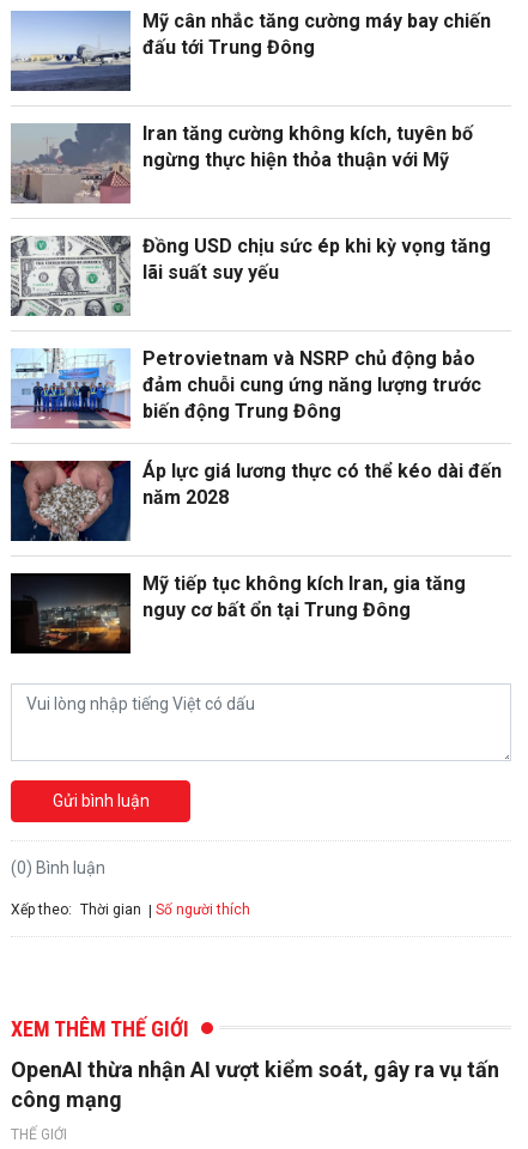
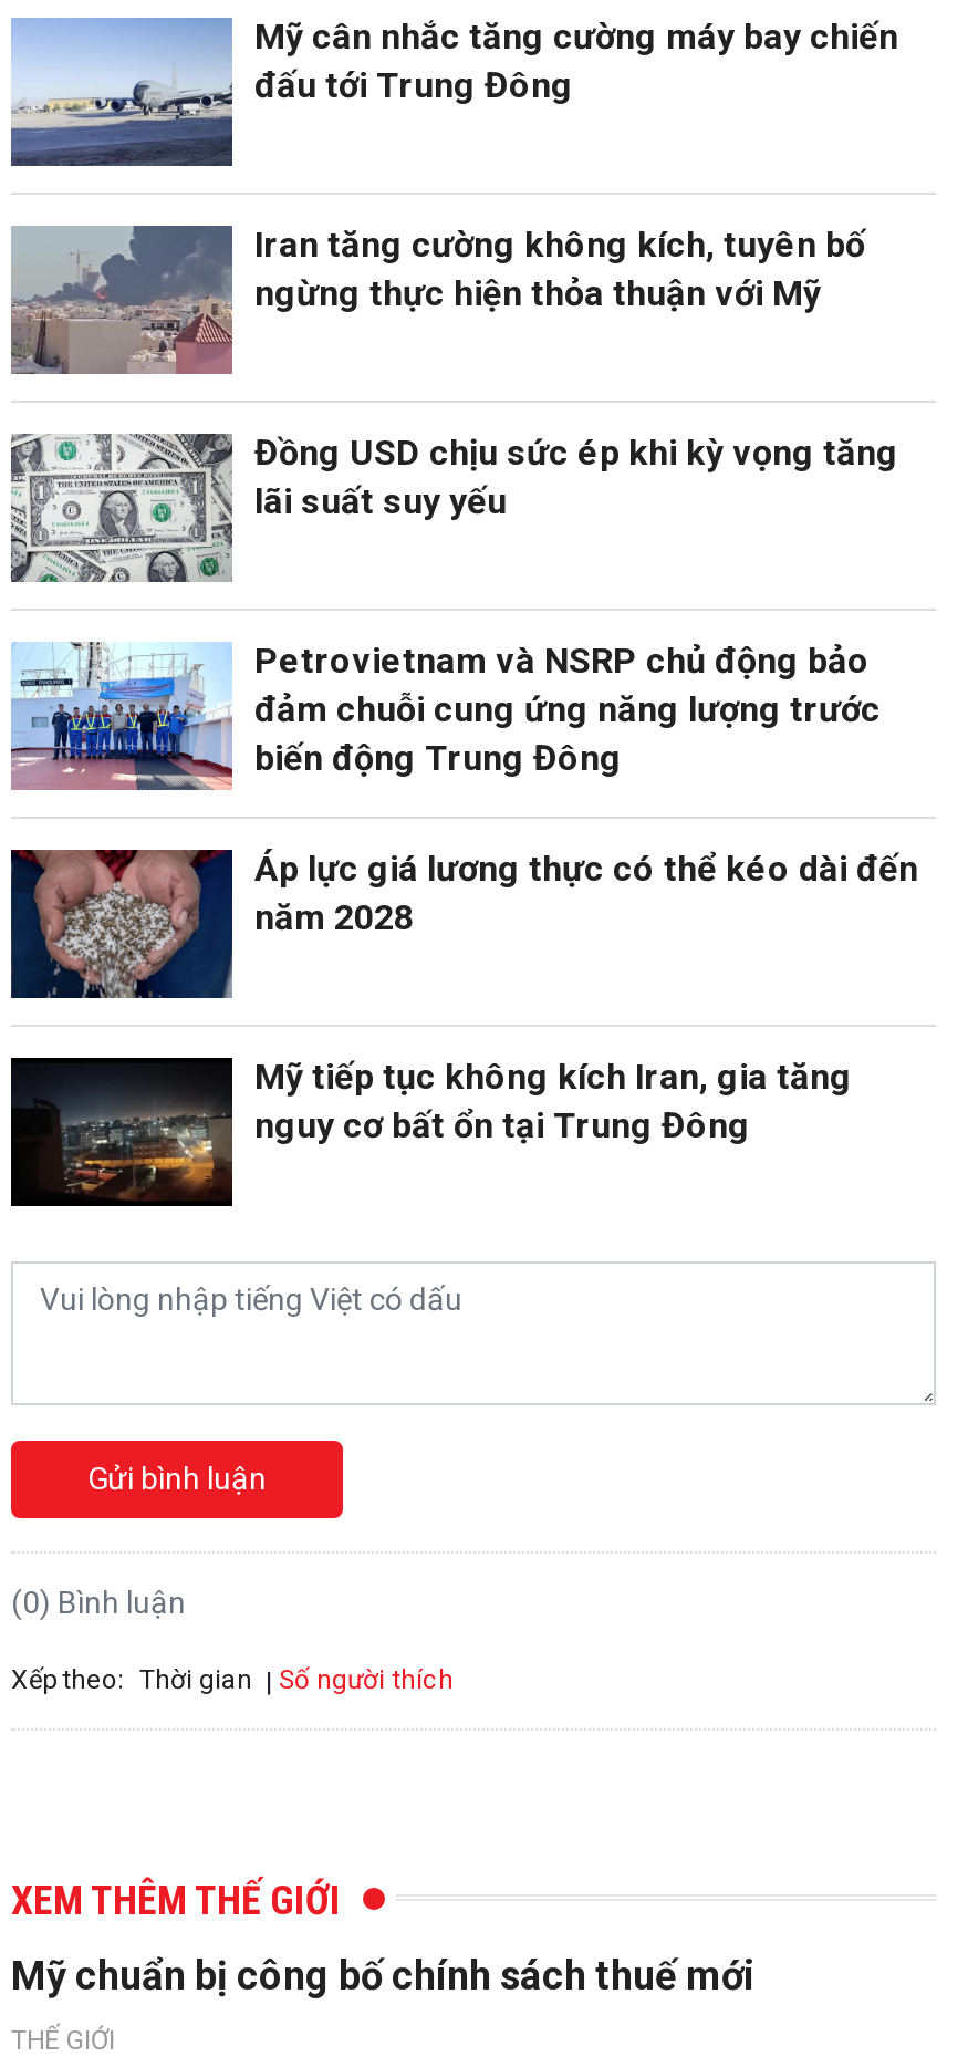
[11,1057,499,1112] OpenAI thừa nhận AI vượt kiểm soát, gây ra vụ tấn | công mạng -> [11,1952,754,1998] Mỹ chuẩn bị công bố chính sách thuế mới

